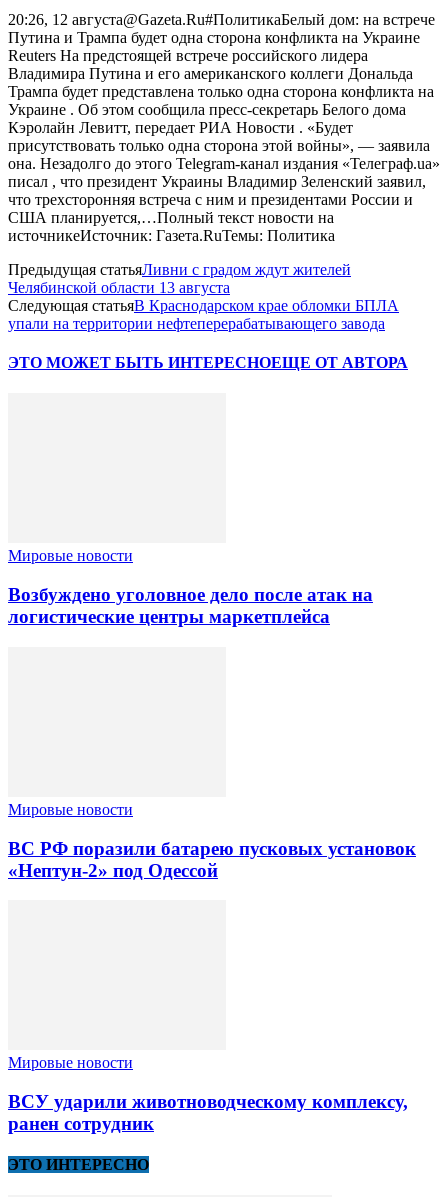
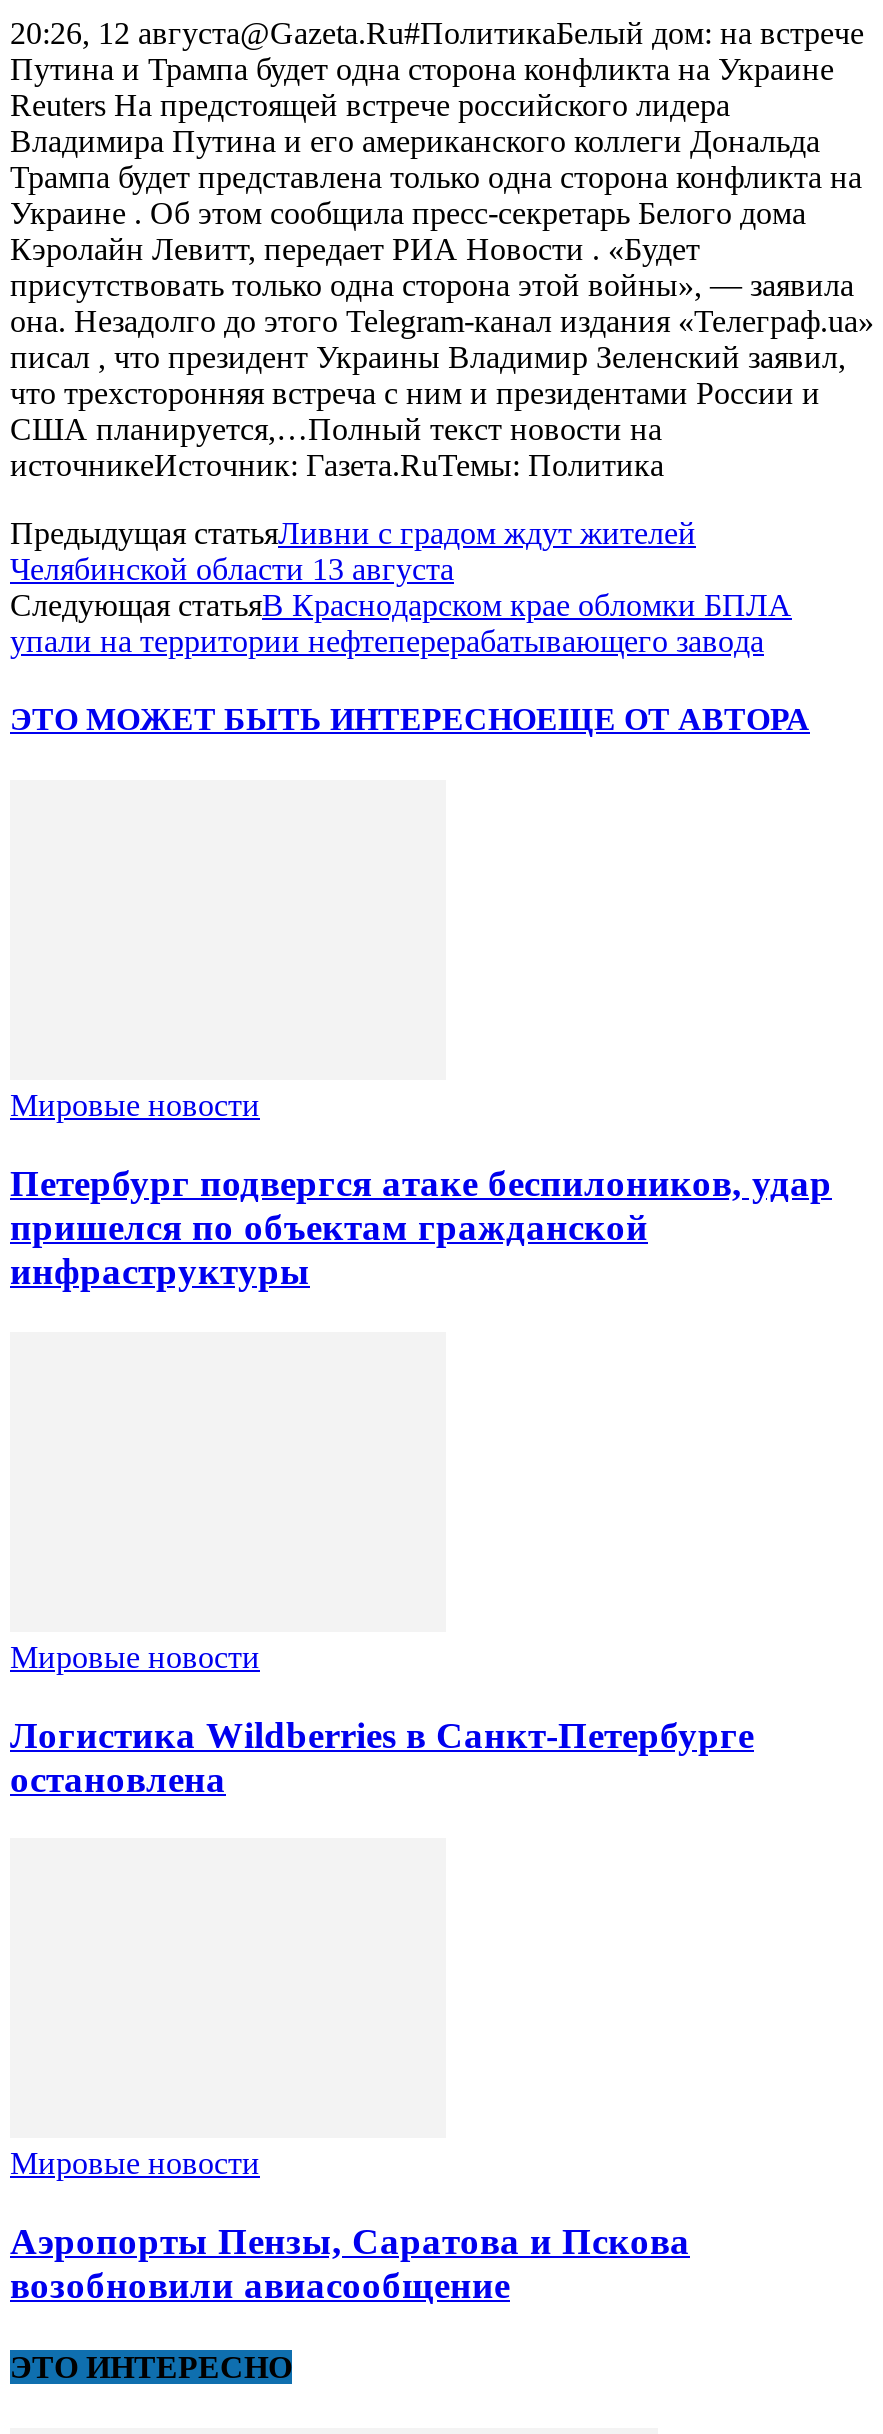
[8,584,373,627] Возбуждено уголовное дело после атак на | логистические центры маркетплейса -> [10,1162,832,1292] Петербург подвергся атаке беспилоников, удар | пришелся по объектам гражданской | инфраструктуры
[8,837,416,880] ВС РФ поразили батарею пусковых установок | «Нептун-2» под Одессой -> [10,1713,754,1799] Логистика Wildberries в Санкт-Петербурге | остановлена
[8,1091,408,1134] ВСУ ударили животноводческому комплексу, | ранен сотрудник -> [10,2220,690,2306] Аэропорты Пензы, Саратова и Пскова | возобновили авиасообщение

